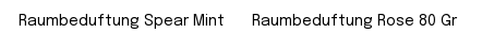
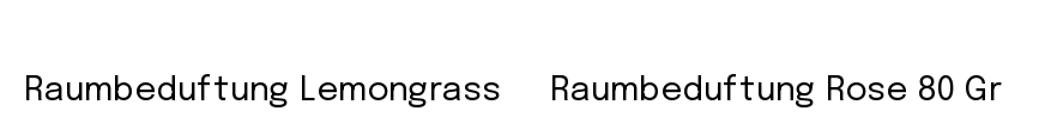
[18,14,224,29] Raumbeduftung Spear Mint -> [24,75,501,108] Raumbeduftung Lemongrass

